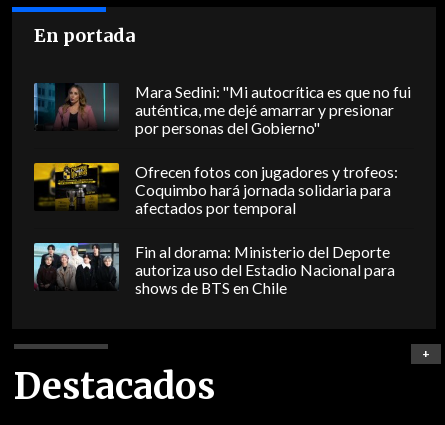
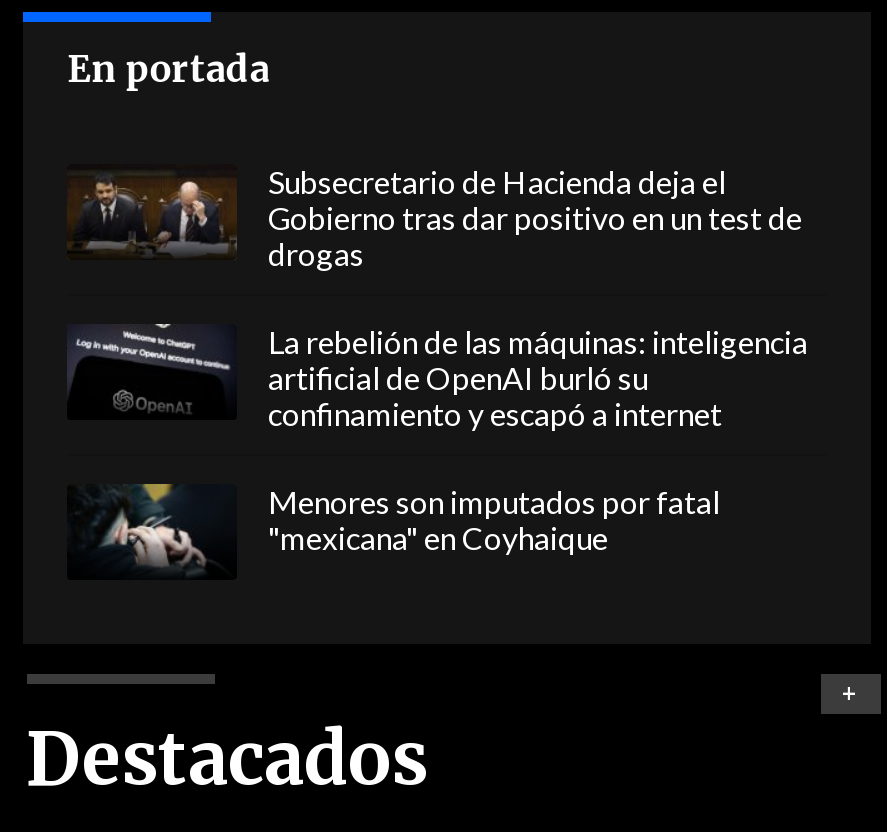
[33,82,410,137] [image] | Mara Sedini: "Mi autocrítica es que no fui | auténtica, me dejé amarrar y presionar | por personas del Gobierno" -> [67,164,802,273] [image] | Subsecretario de Hacienda deja el | Gobierno tras dar positivo en un test de | drogas
[33,162,397,217] [image] | Ofrecen fotos con jugadores y trofeos: | Coquimbo hará jornada solidaria para | afectados por temporal -> [67,322,808,433] [image] | La rebelión de las máquinas: inteligencia | artificial de OpenAI burló su | confinamiento y escapó a internet
[33,242,394,297] [image] | Fin al dorama: Ministerio del Deporte | autoriza uso del Estadio Nacional para | shows de BTS en Chile -> [67,482,720,568] [image] | Menores son imputados por fatal | "mexicana" en Coyhaique

